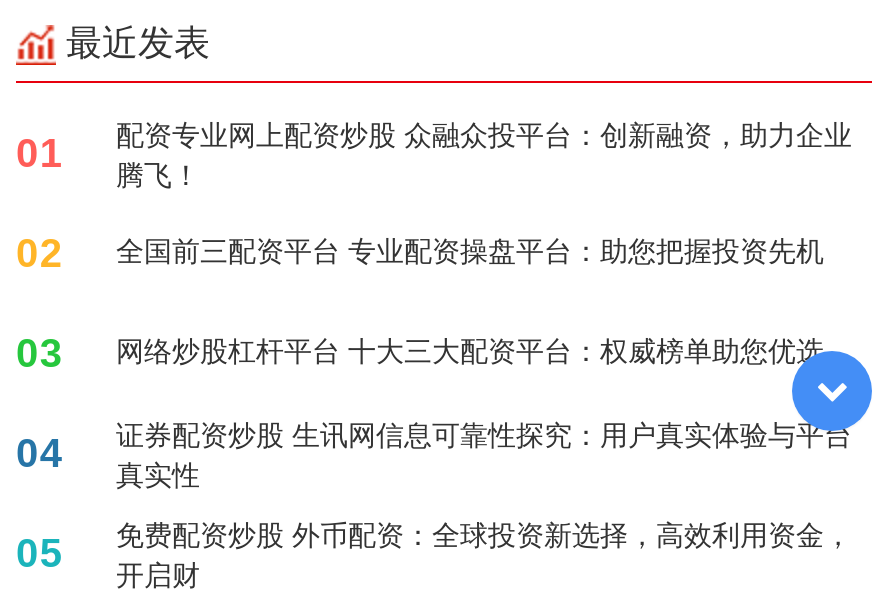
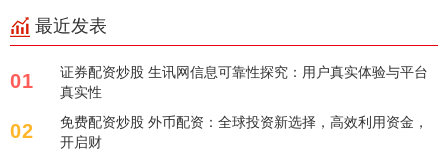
[16,116,874,476] [image] | 配资专业网上配资炒股 众融众投平台：创新融资，助力企业 | 腾飞！ | 02 | 全国前三配资平台 专业配资操盘平台：助您把握投资先机 | 03 | 网络炒股杠杆平台 十大三大配资平台：权威榜单助您优选 | 04 -> none
[16,516,852,594] 05 免费配资炒股 外币配资：全球投资新选择，高效利用资金， 开启财 -> [10,112,428,151] 02 免费配资炒股 外币配资：全球投资新选择，高效利用资金， 开启财

